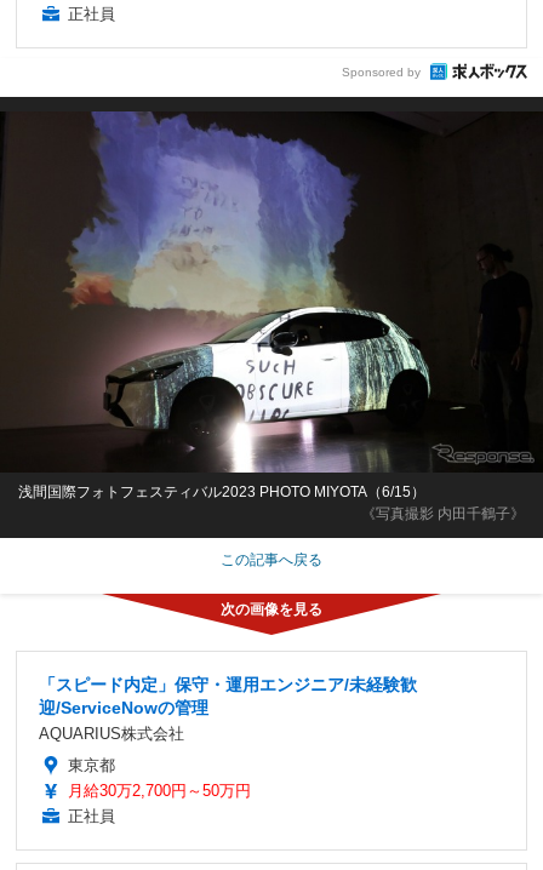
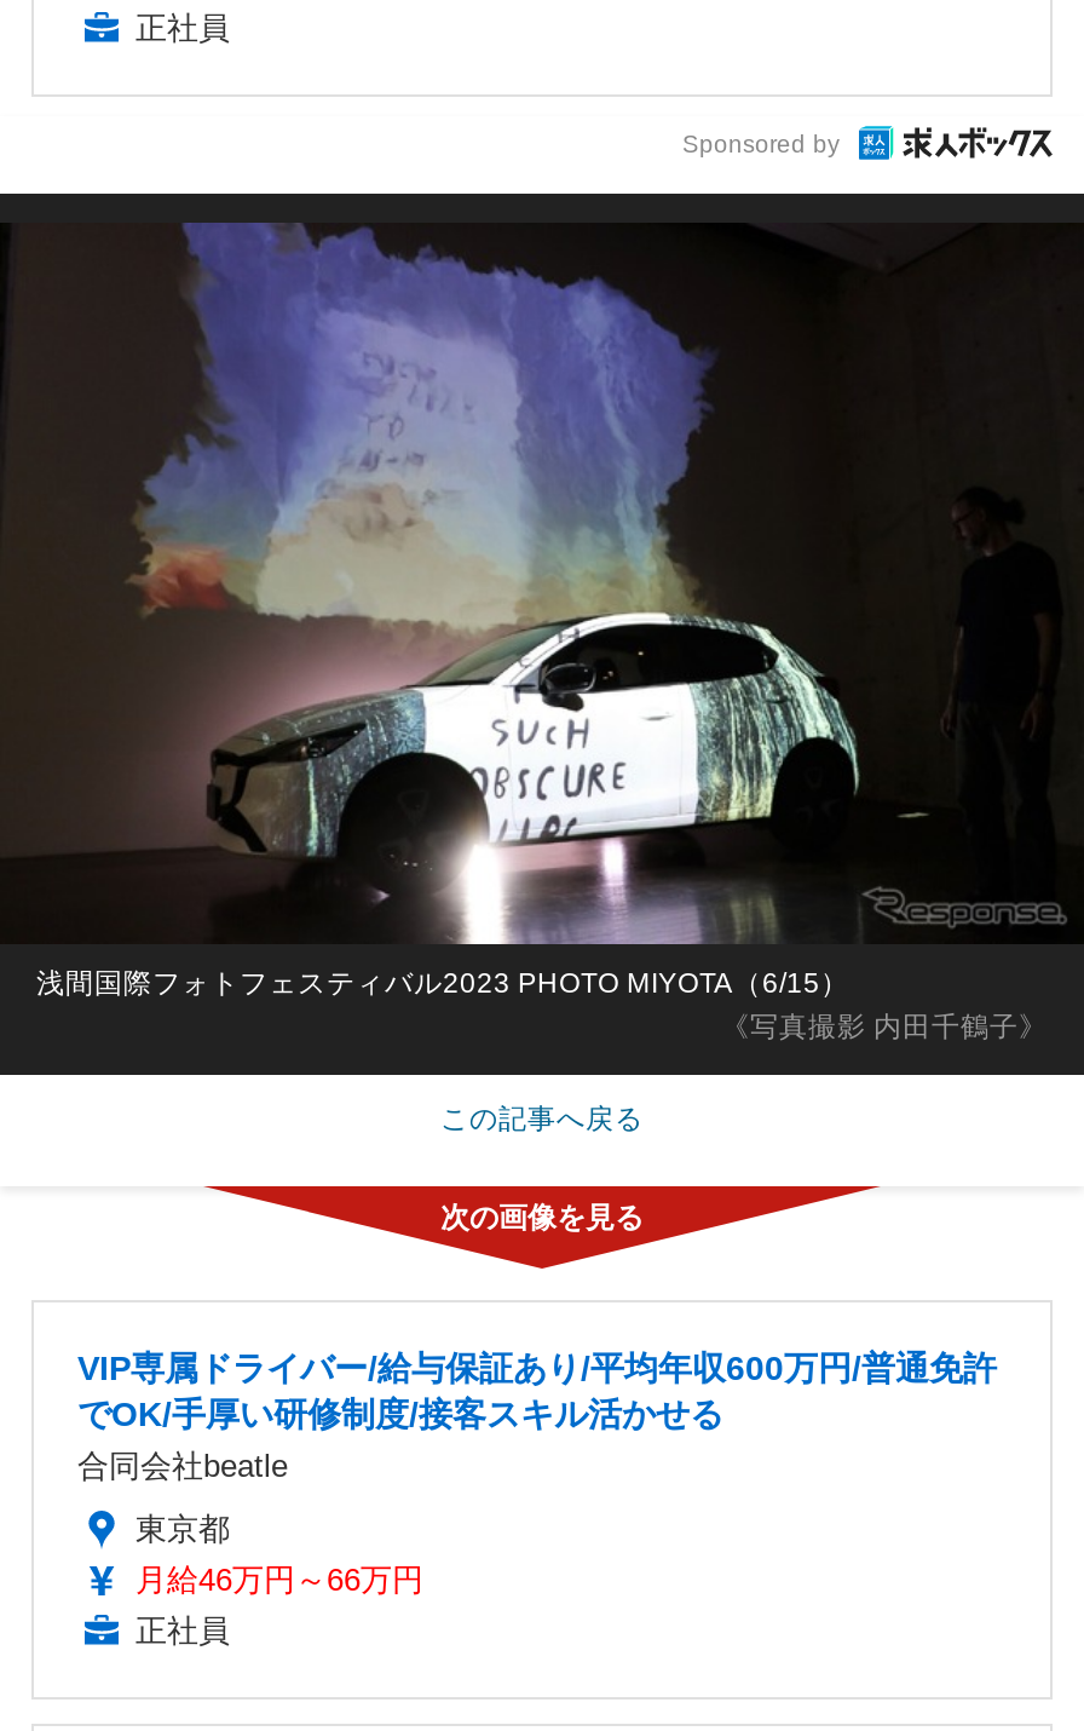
[39,675,417,743] 「スピード内定」保守・運用エンジニア/未経験歓 | 迎/ServiceNowの管理 | AQUARIUS株式会社 -> [77,1349,997,1485] VIP専属ドライバー/給与保証あり/平均年収600万円/普通免許 | でOK/手厚い研修制度/接客スキル活かせる | 合同会社beatle
[68,782,251,800] 月給30万2,700円～50万円 -> [135,1562,423,1599] 月給46万円～66万円

